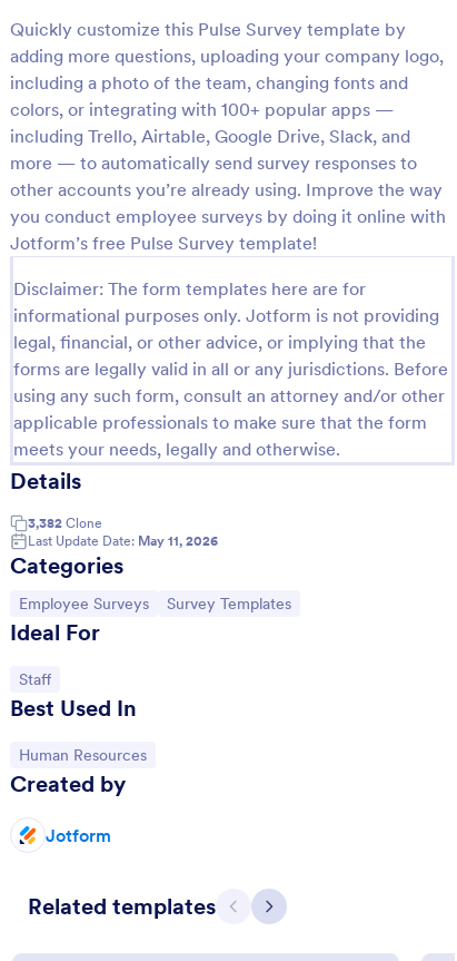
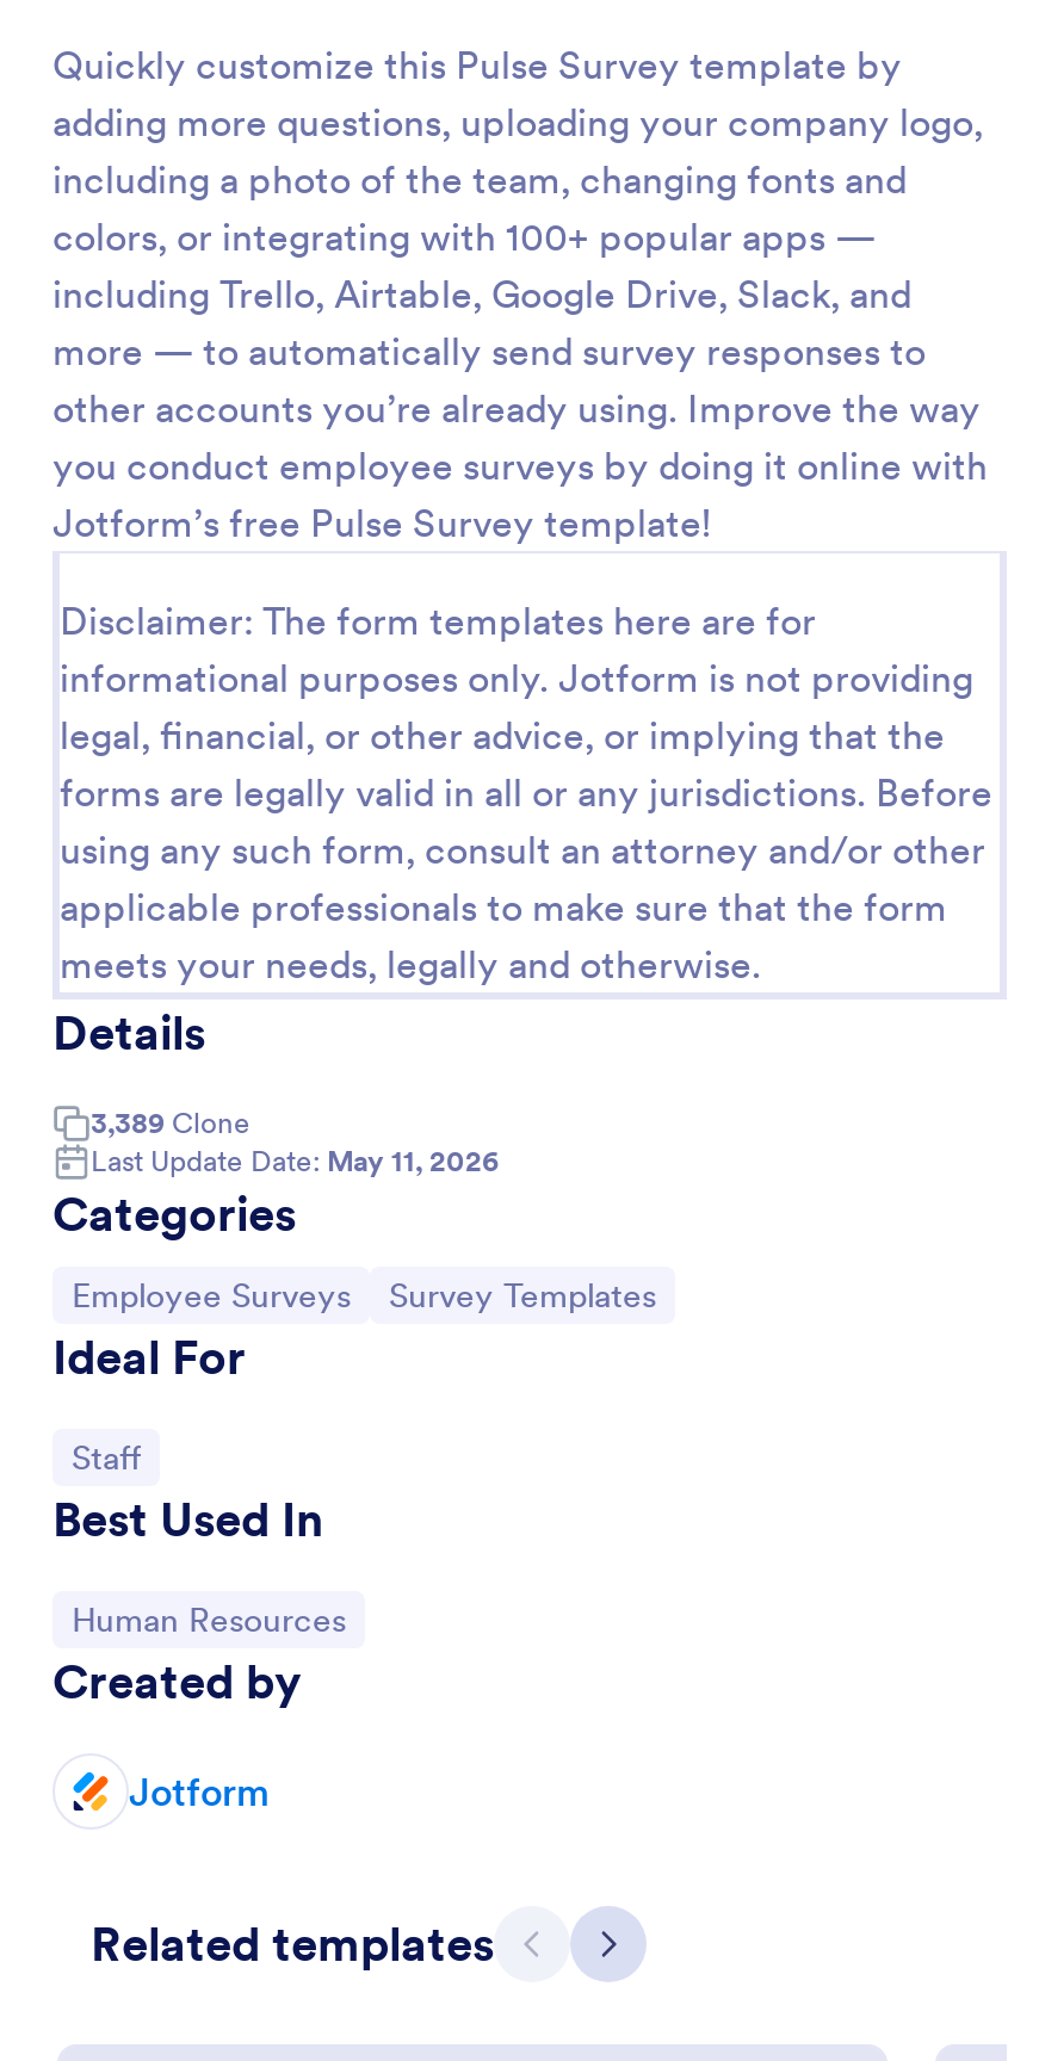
[28,514,102,531] 3,382 Clone -> [91,1104,251,1140] 3,389 Clone

